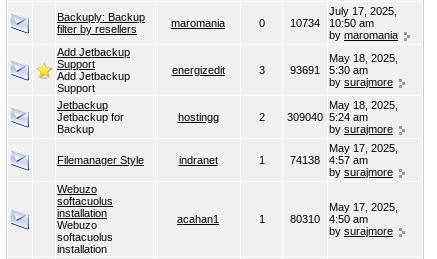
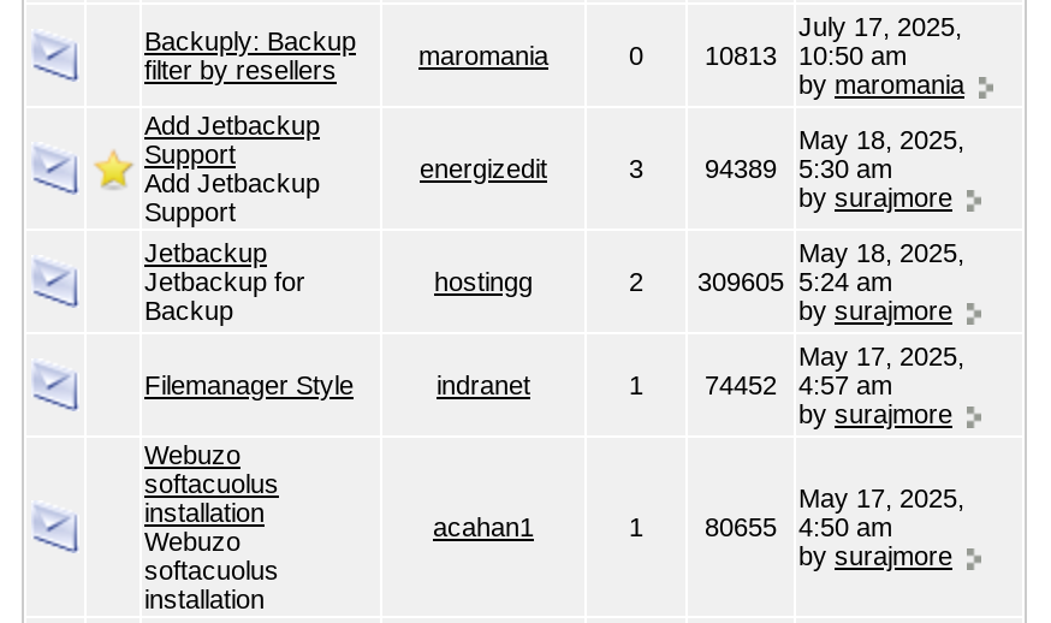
[290,17,374,29] 10734 10:50 am -> [705,41,907,70] 10813 10:50 am
[290,64,368,76] 93691 5:30 am -> [705,154,892,183] 94389 5:30 am
[258,111,368,123] 2 309040 5:24 am -> [629,267,892,296] 2 309605 5:24 am
[290,154,368,166] 74138 4:57 am -> [705,370,892,399] 74452 4:57 am
[290,213,368,225] 80310 4:50 am -> [705,512,892,541] 80655 4:50 am

